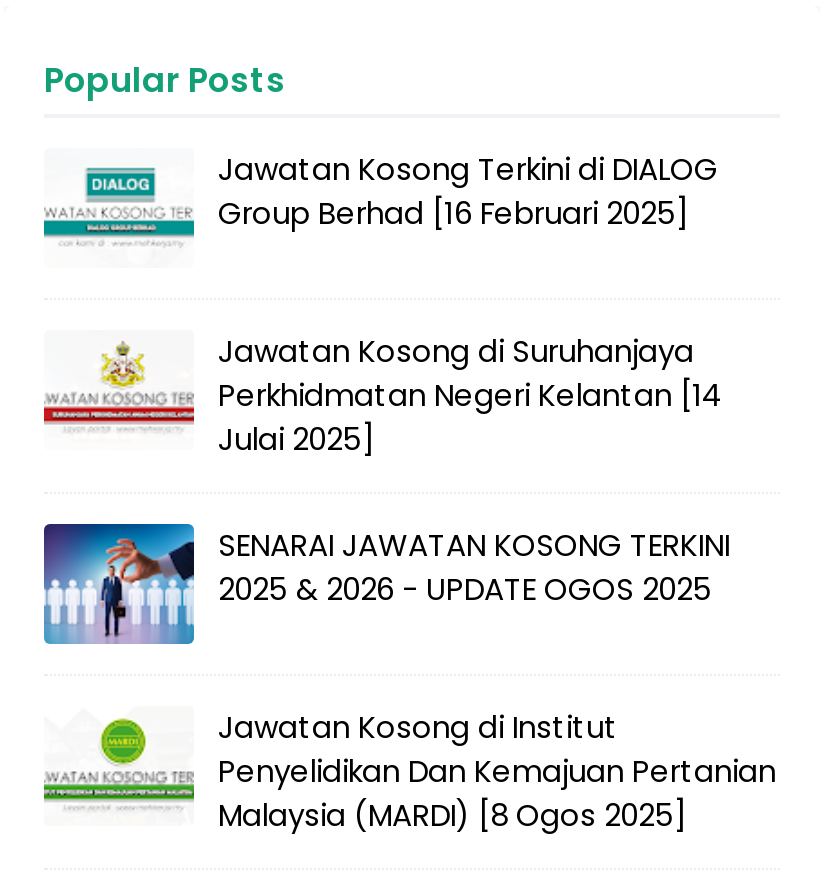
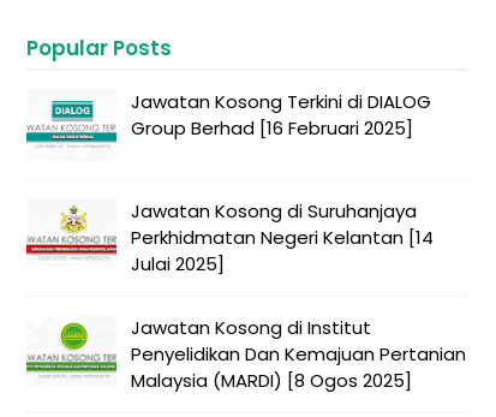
[42,522,730,646] [image] | SENARAI JAWATAN KOSONG TERKINI | 2025 & 2026 - UPDATE OGOS 2025 -> none

